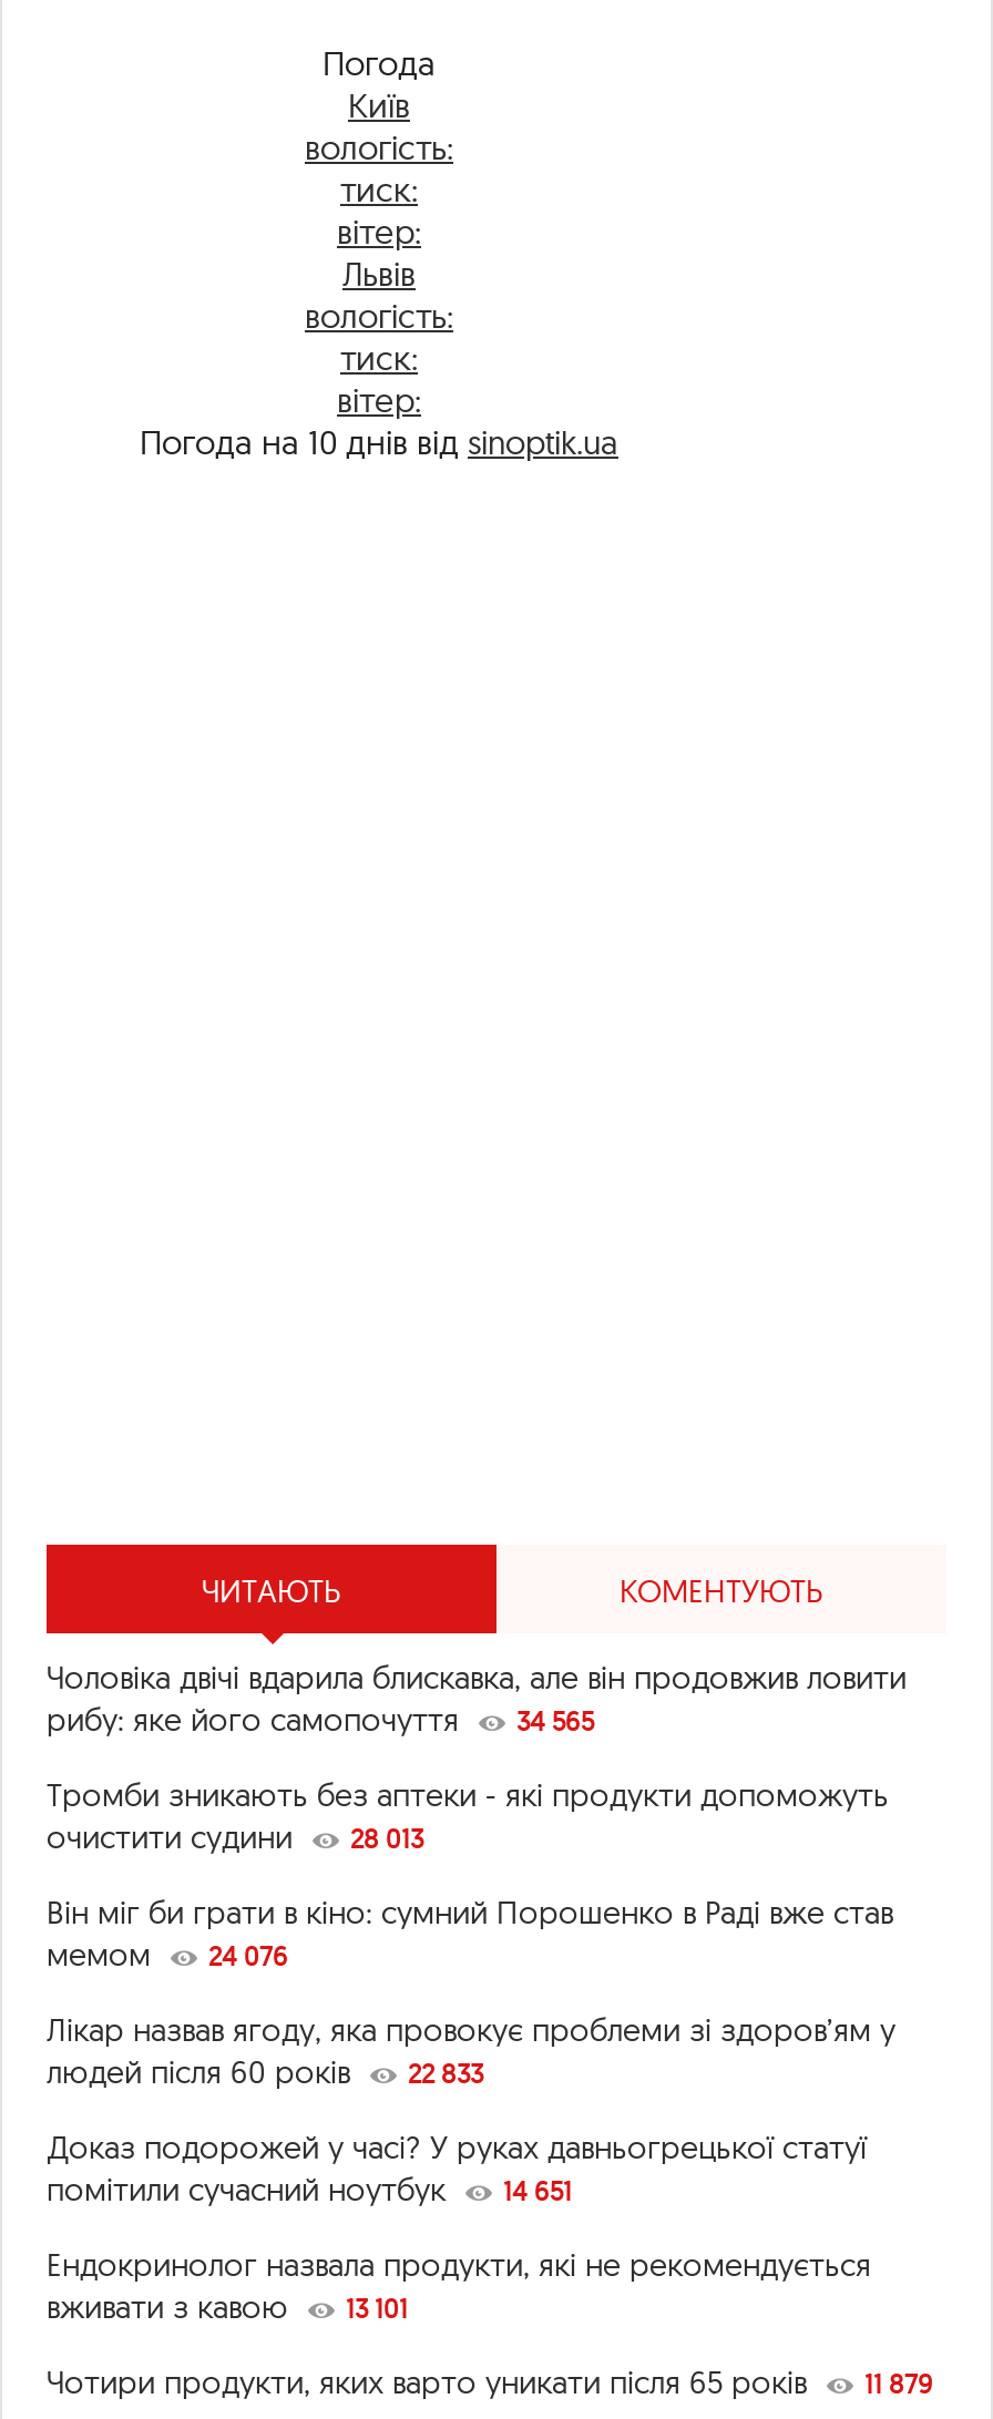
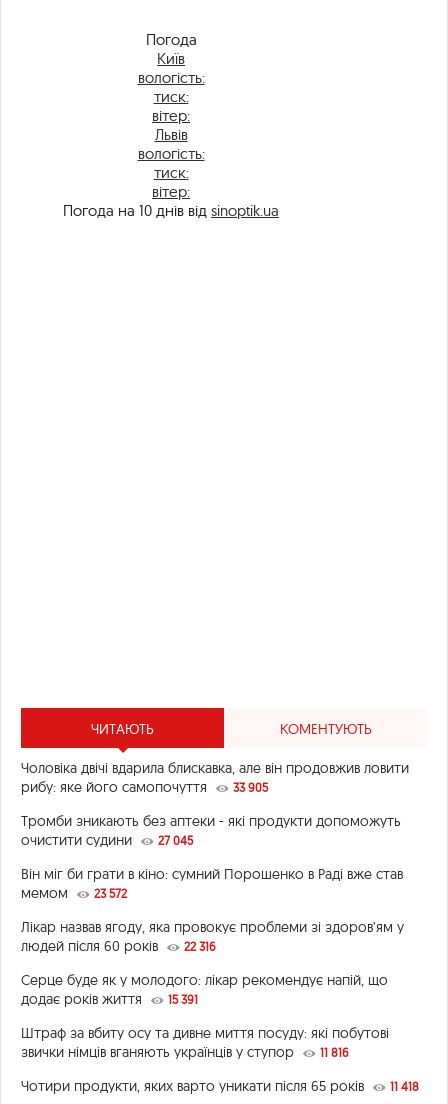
[47,1699,594,1739] рибу: яке його самопочуття 34 565 -> [21,777,268,795] рибу: яке його самопочуття 33 905
[47,1816,423,1856] очистити судини 28 013 -> [21,830,193,848] очистити судини 27 045
[47,1934,288,1974] мемом 24 076 -> [21,883,127,901] мемом 23 572
[47,2051,483,2091] людей після 60 років 22 833 -> [21,936,216,954] людей після 60 років 22 316
[47,2126,867,2208] Доказ подорожей у часі? У руках давньогрецької статуї | помітили сучасний ноутбук | 14 651 -> [21,970,388,1007] Серце буде як у молодого: лікар рекомендує напій, що | додає років життя | 15 391
[47,2244,871,2326] Ендокринолог назвала продукти, які не рекомендується | вживати з кавою | 13 101 -> [21,1023,389,1060] Штраф за вбиту осу та дивне миття посуду: які побутові | звички німців вганяють українців у ступор | 11 816
[47,2361,933,2401] Чотири продукти, яких варто уникати після 65 років 11 879 -> [21,1076,419,1094] Чотири продукти, яких варто уникати після 65 років 11 418

